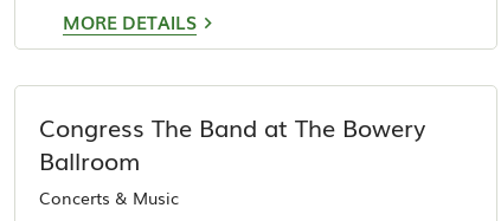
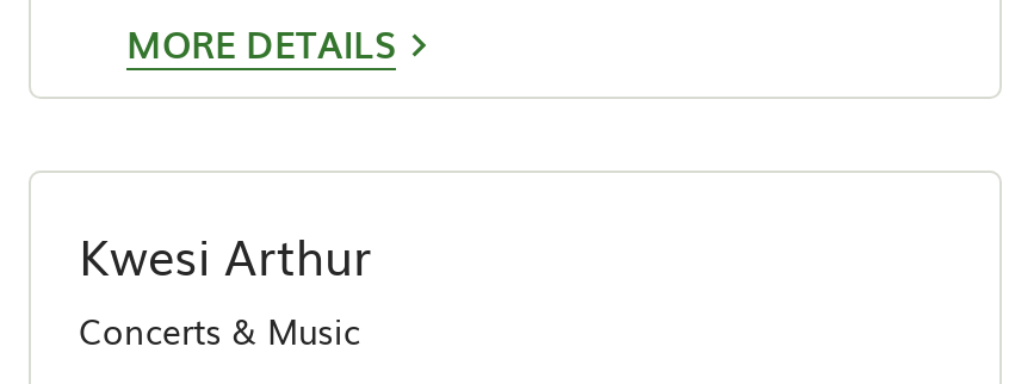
[39,109,425,177] Congress The Band at The Bowery | Ballroom -> [79,218,372,290] Kwesi Arthur

